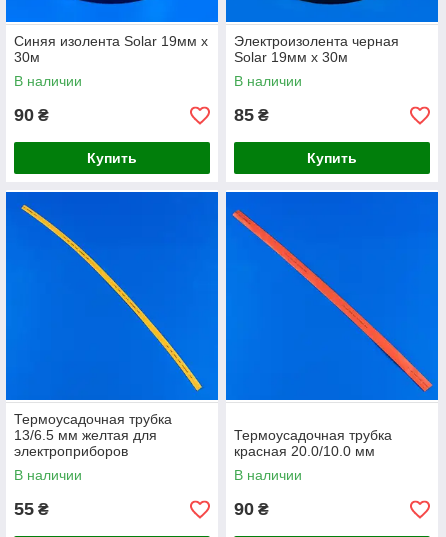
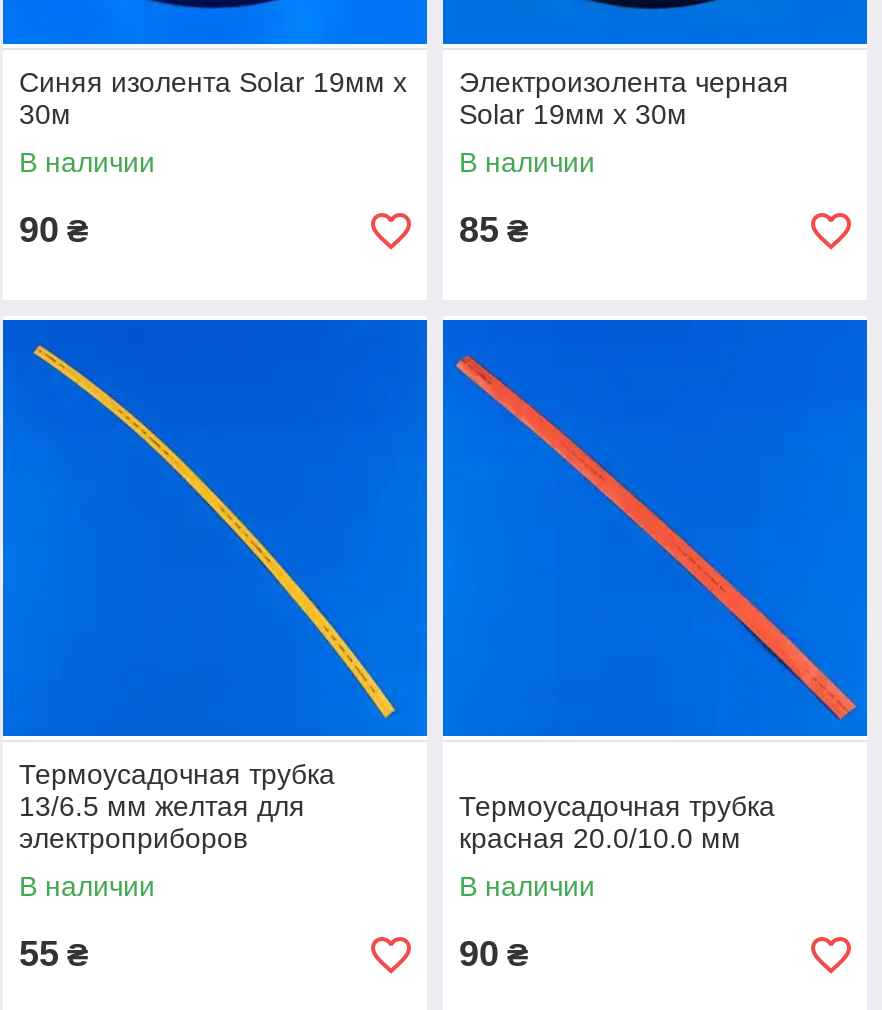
[87,150,137,166] Купить -> none
[307,150,357,166] Купить -> none

